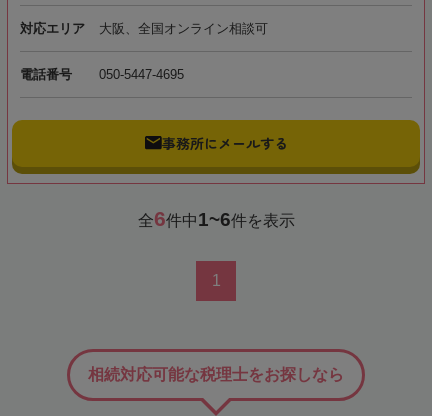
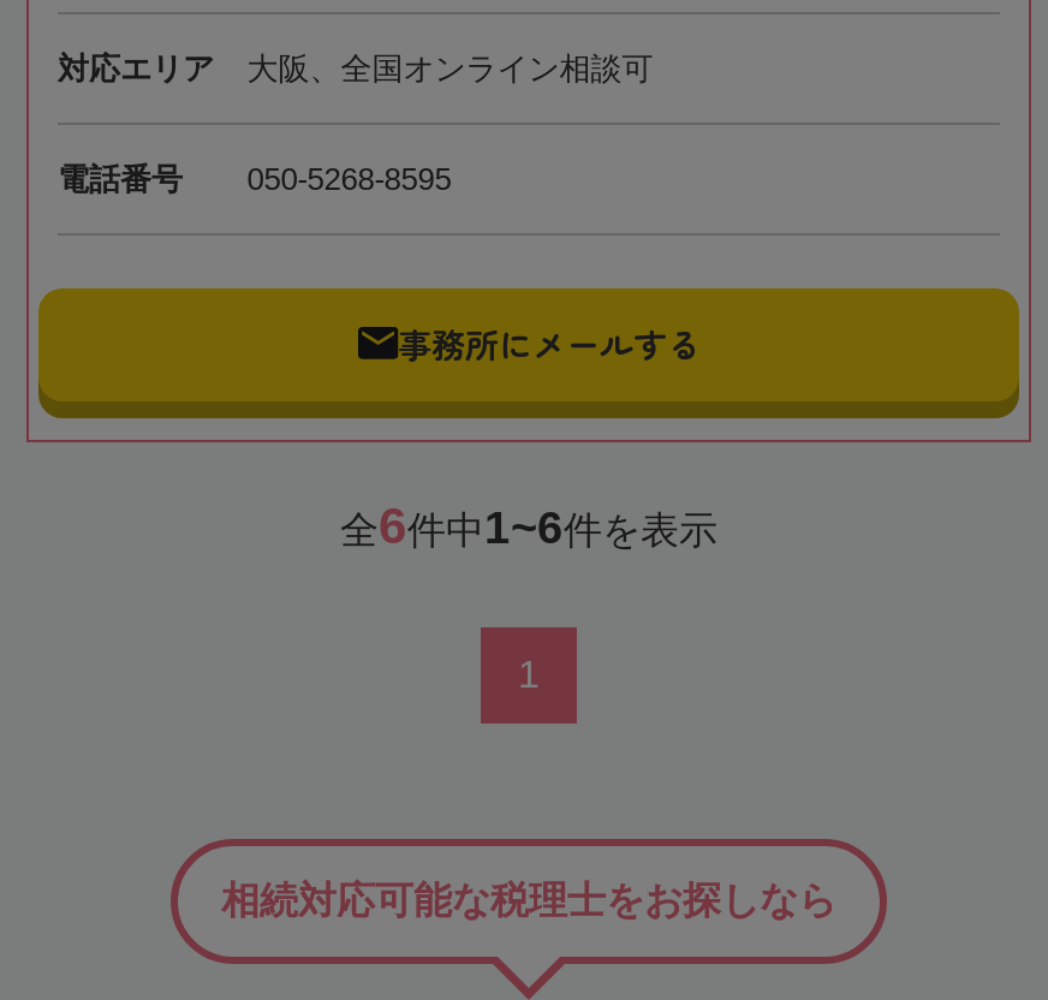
[20,67,184,82] 電話番号 050-5447-4695 -> [58,160,451,196] 電話番号 050-5268-8595

